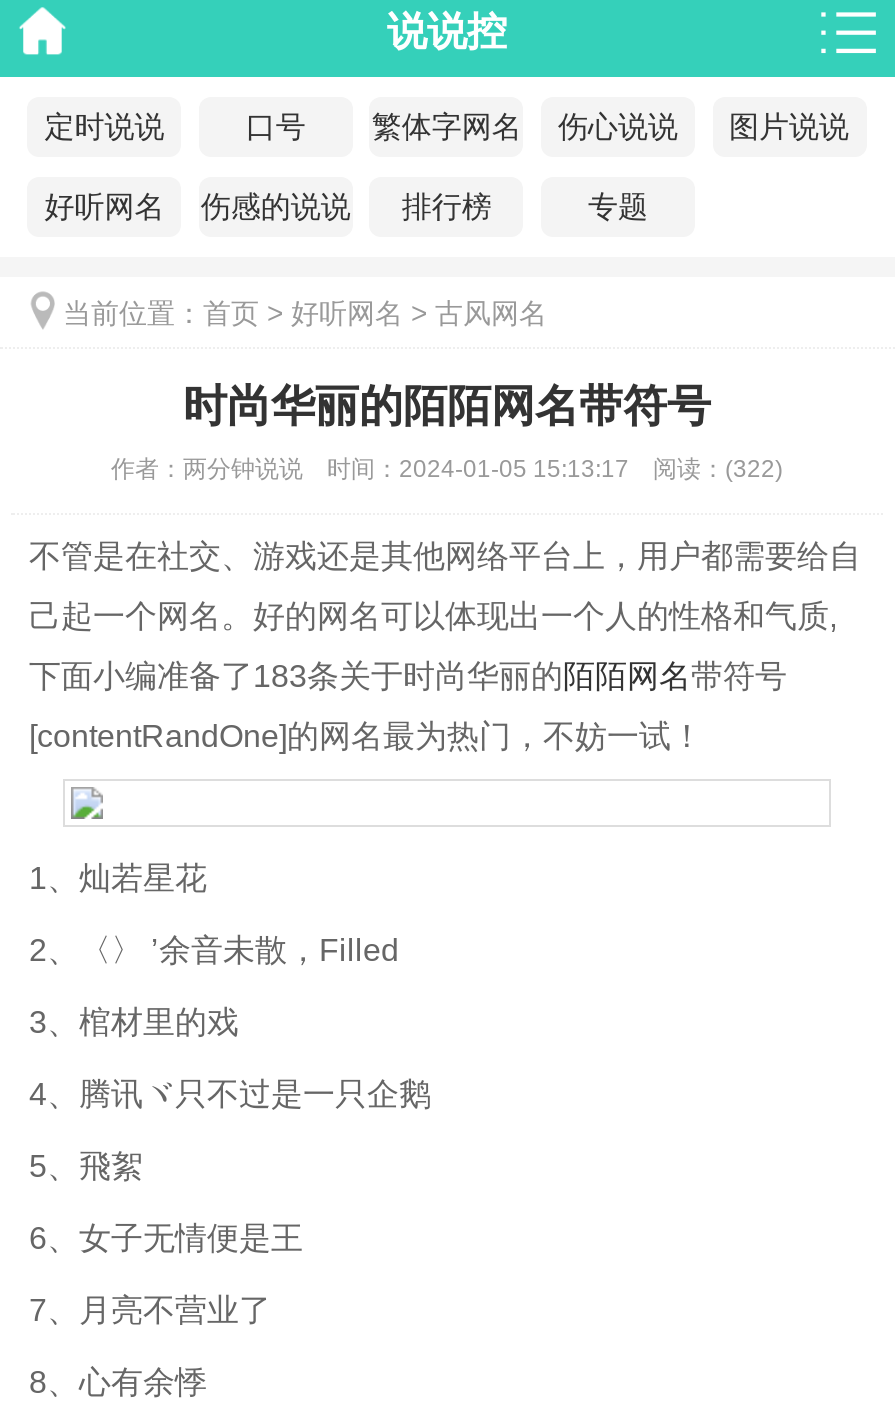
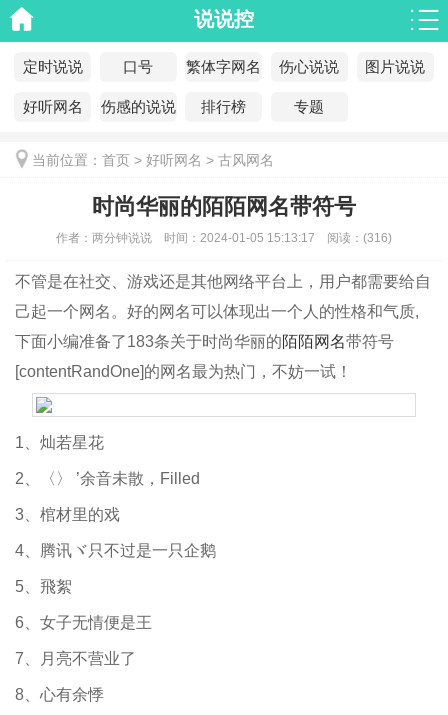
[111,455,783,483] 作者：两分钟说说时间：2024-01-05 15:13:17阅读：(322) -> [56,231,392,245] 作者：两分钟说说时间：2024-01-05 15:13:17阅读：(316)

